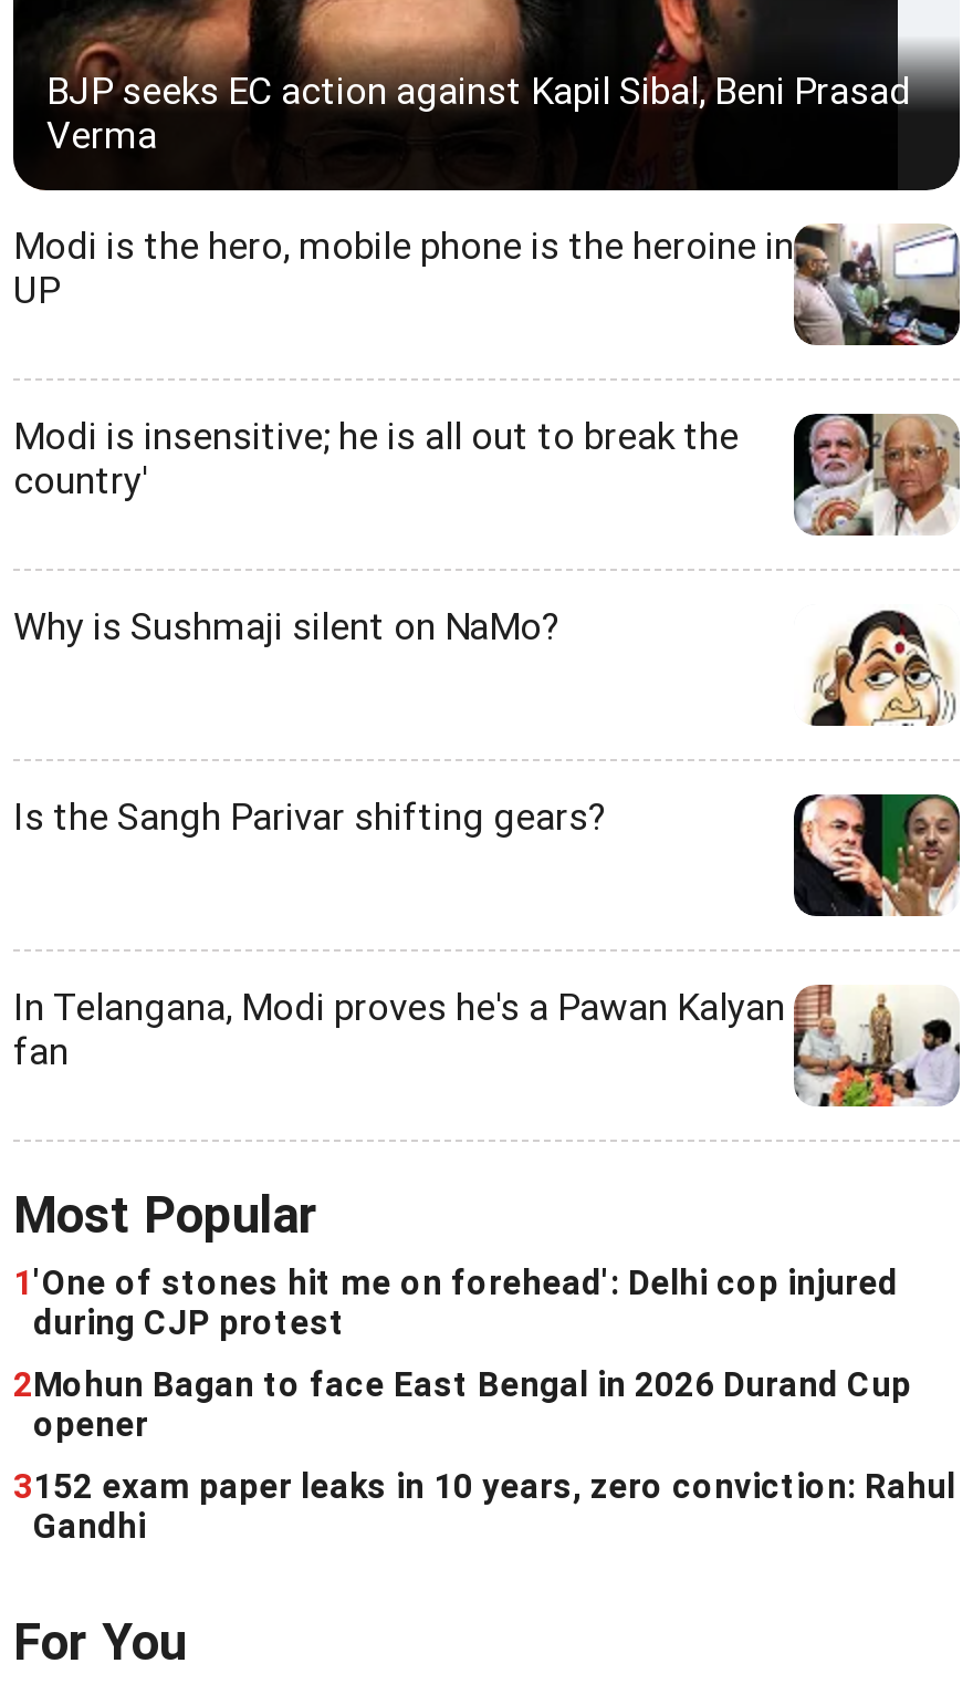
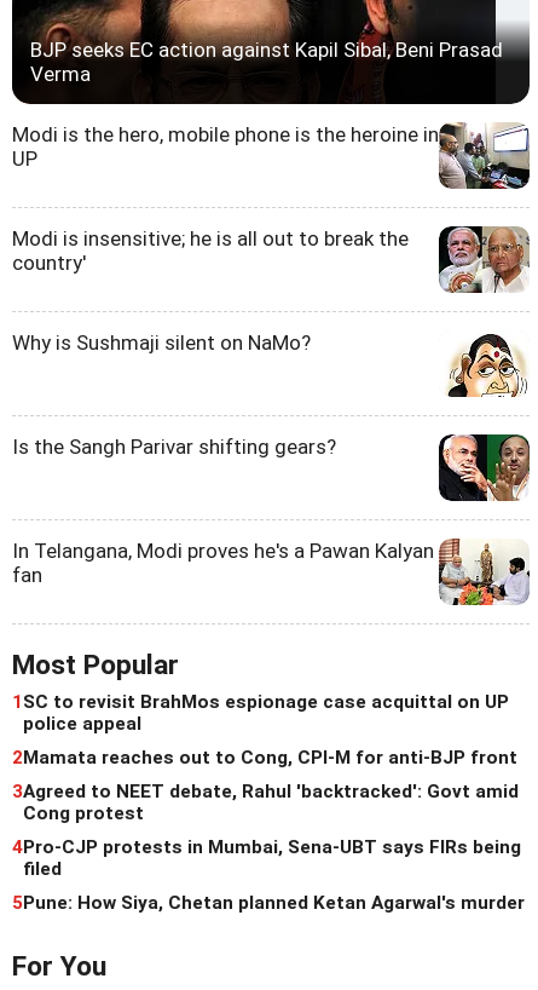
[13,1263,955,1546] 1 'One of stones hit me on forehead': Delhi cop injured | during CJP protest | 2Mohun Bagan to face East Bengal in 2026 Durand Cup | opener | 3152 exam paper leaks in 10 years, zero conviction: Rahul | Gandhi -> [12,691,525,913] 1 SC to revisit BrahMos espionage case acquittal on UP | police appeal | 2Mamata reaches out to Cong, CPI-M for anti-BJP front | 3Agreed to NEET debate, Rahul 'backtracked': Govt amid | Cong protest | 4Pro-CJP protests in Mumbai, Sena-UBT says FIRs being | filed | 5Pune: How Siya, Chetan planned Ketan Agarwal's murder

